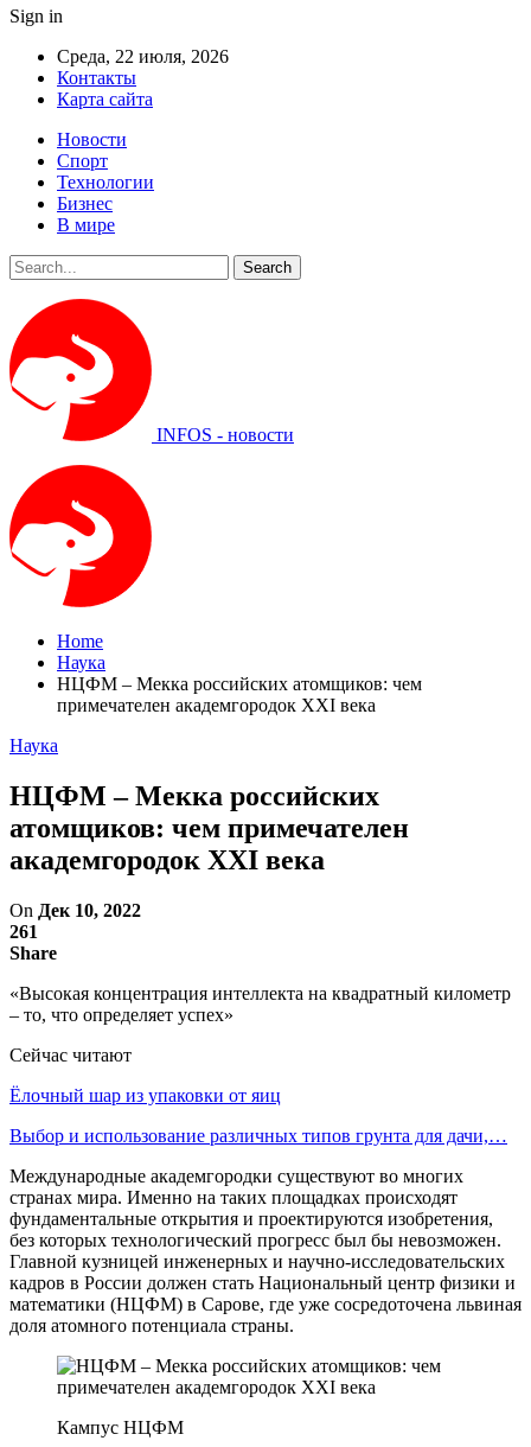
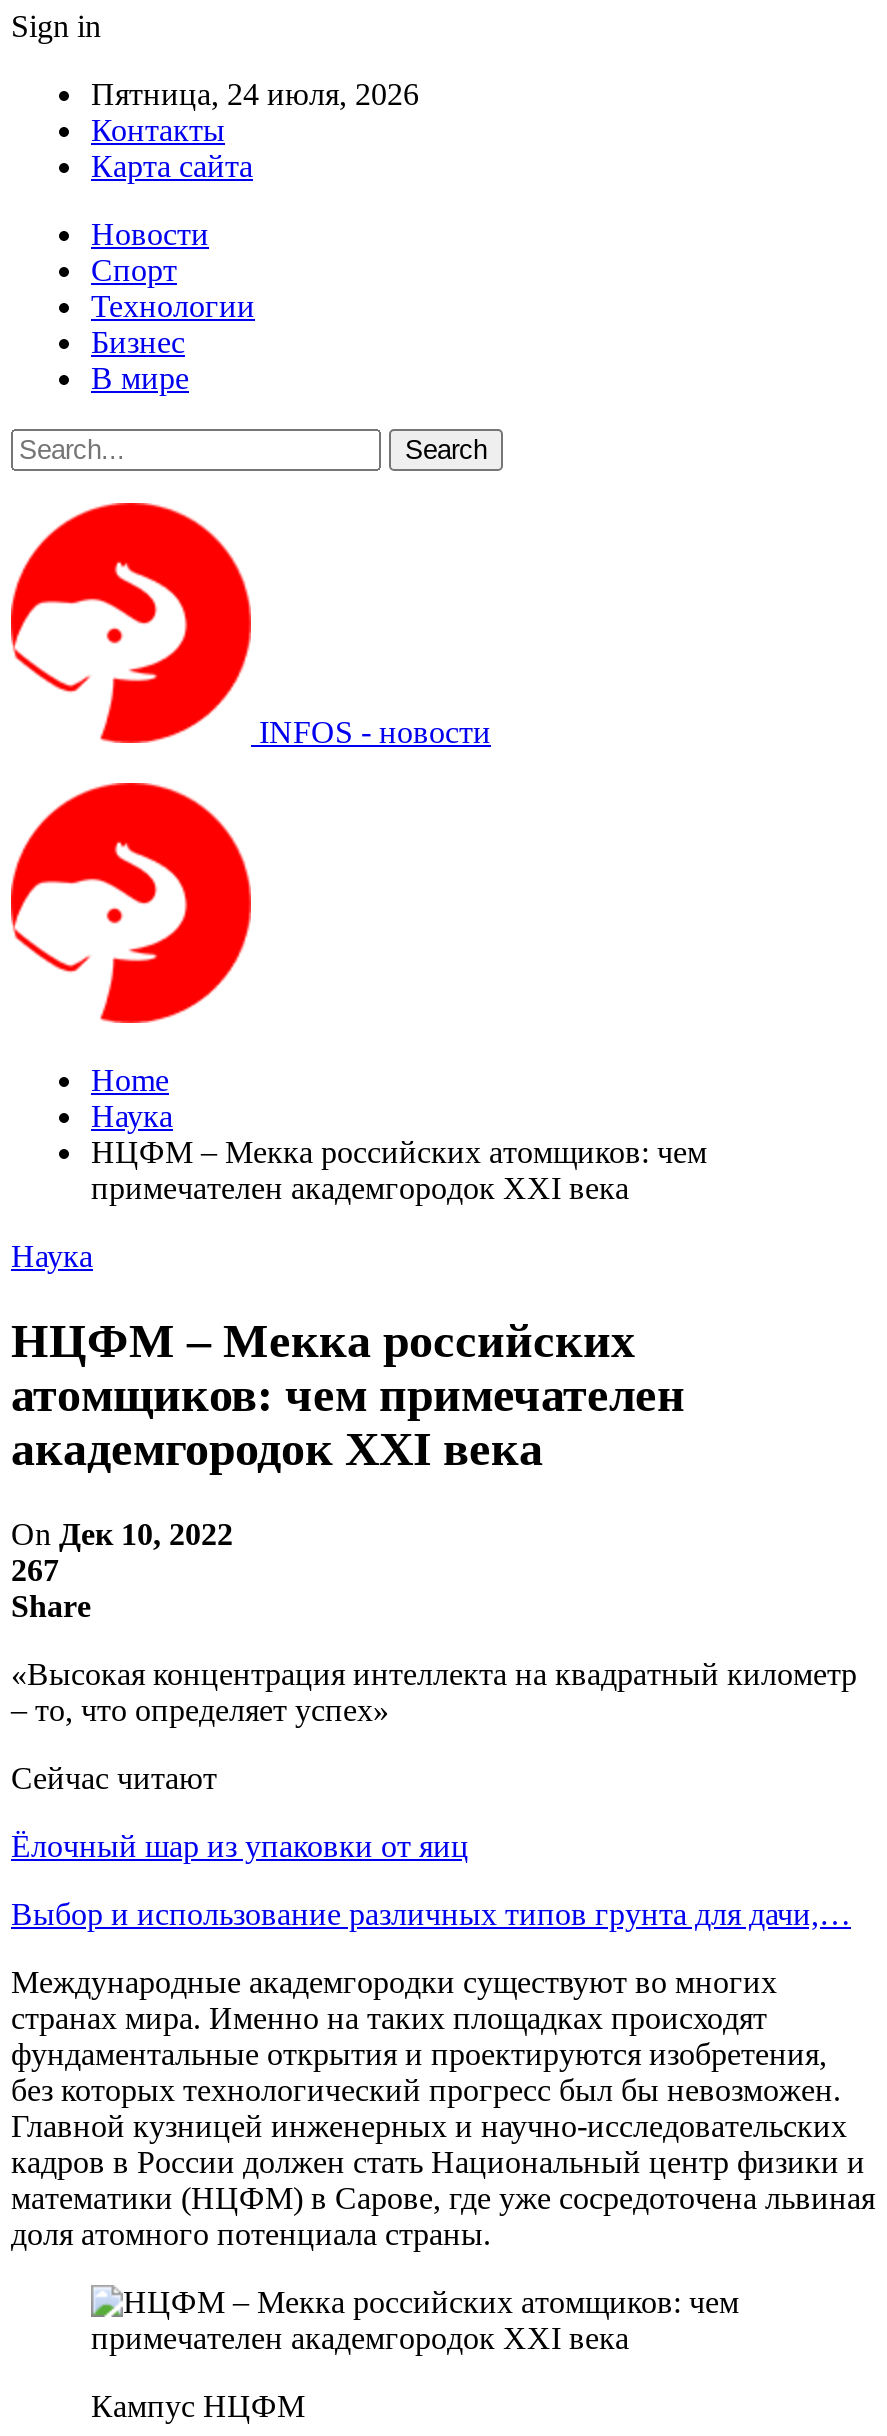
[57,46,229,66] Среда, 22 июля, 2026 -> [91,77,419,111] Пятница, 24 июля, 2026
[9,921,38,941] 261 -> [11,1553,59,1587] 267

